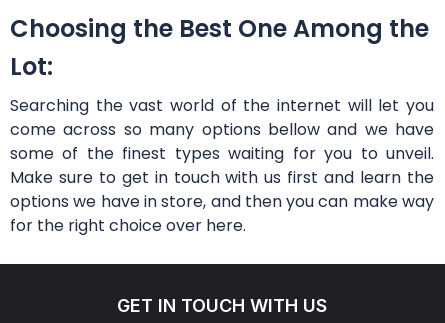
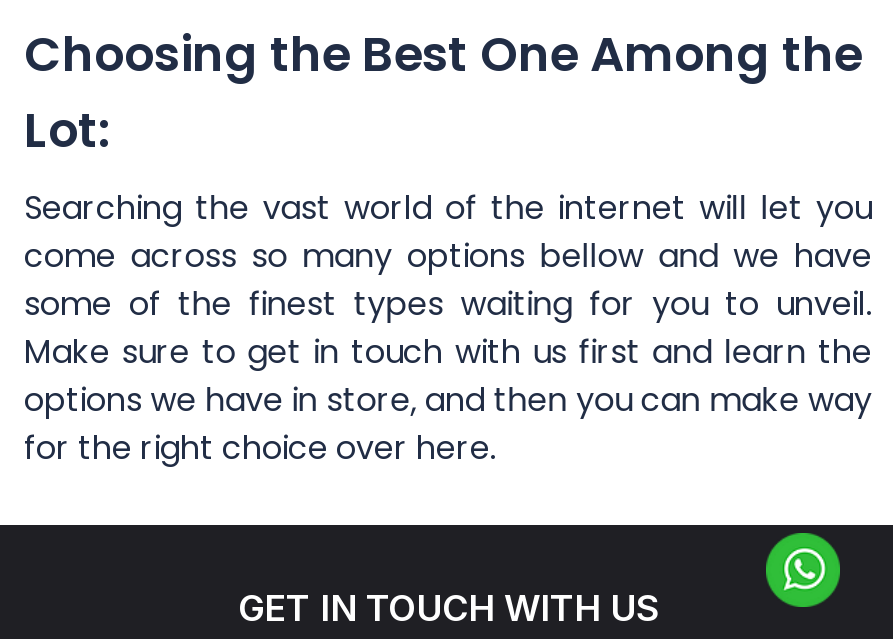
none -> [764,531,842,609] [image]

